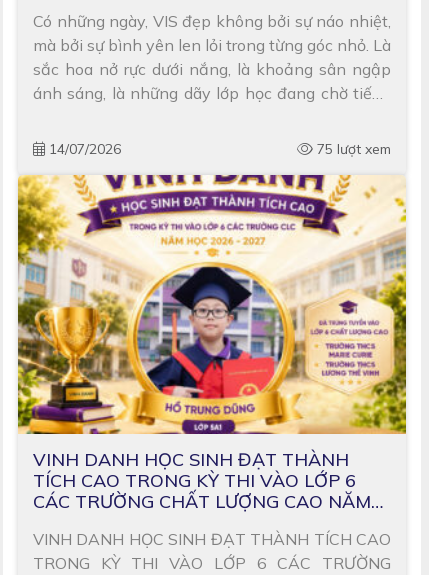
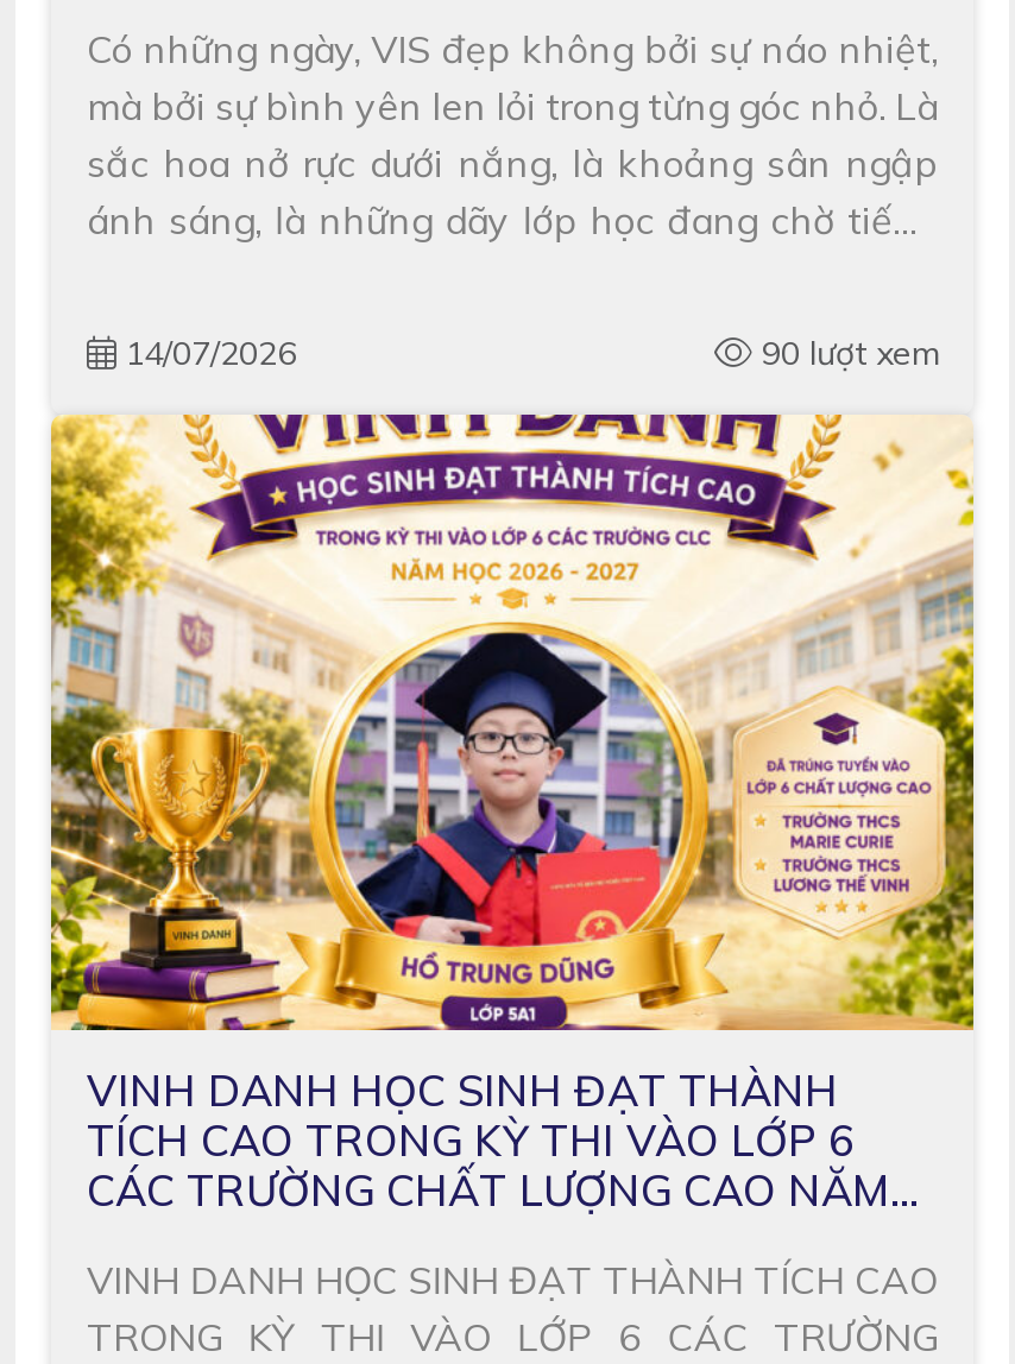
[313,140,391,158] 75 lượt xem -> [752,331,938,374] 90 lượt xem

